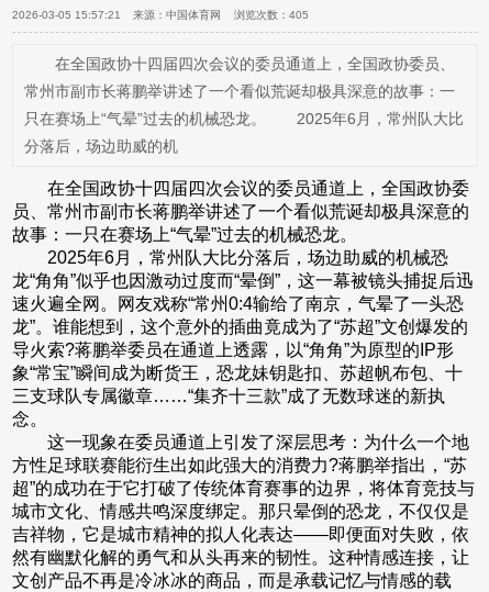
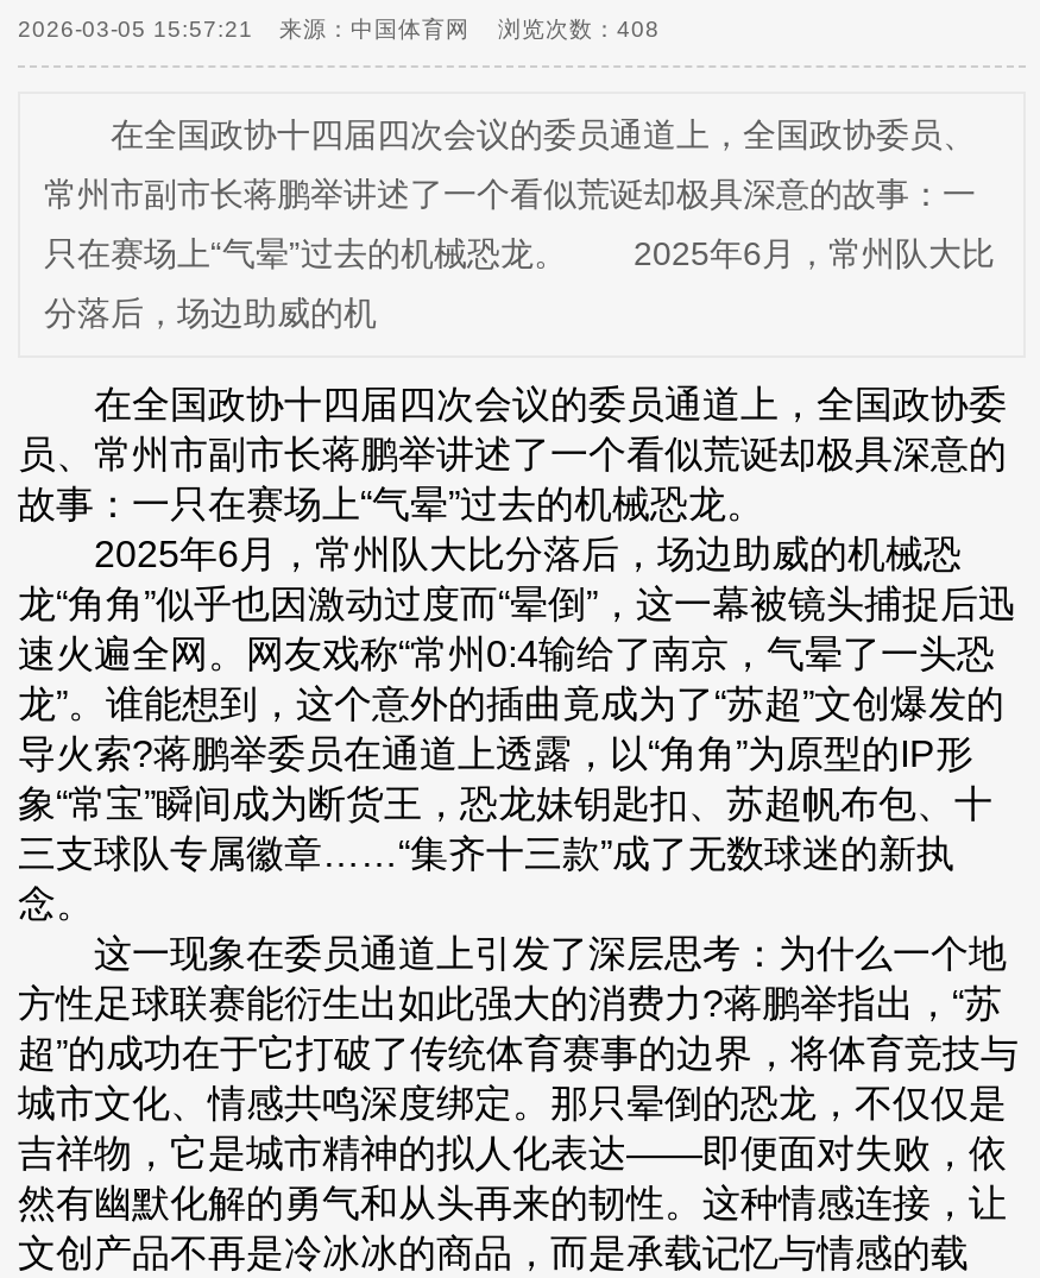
[130,9,322,21] 来源：中国体育网 浏览次数：405 -> [272,15,688,42] 来源：中国体育网 浏览次数：408

